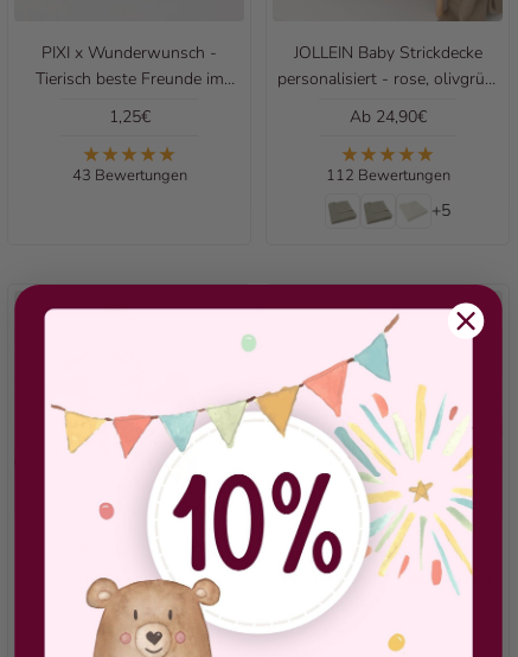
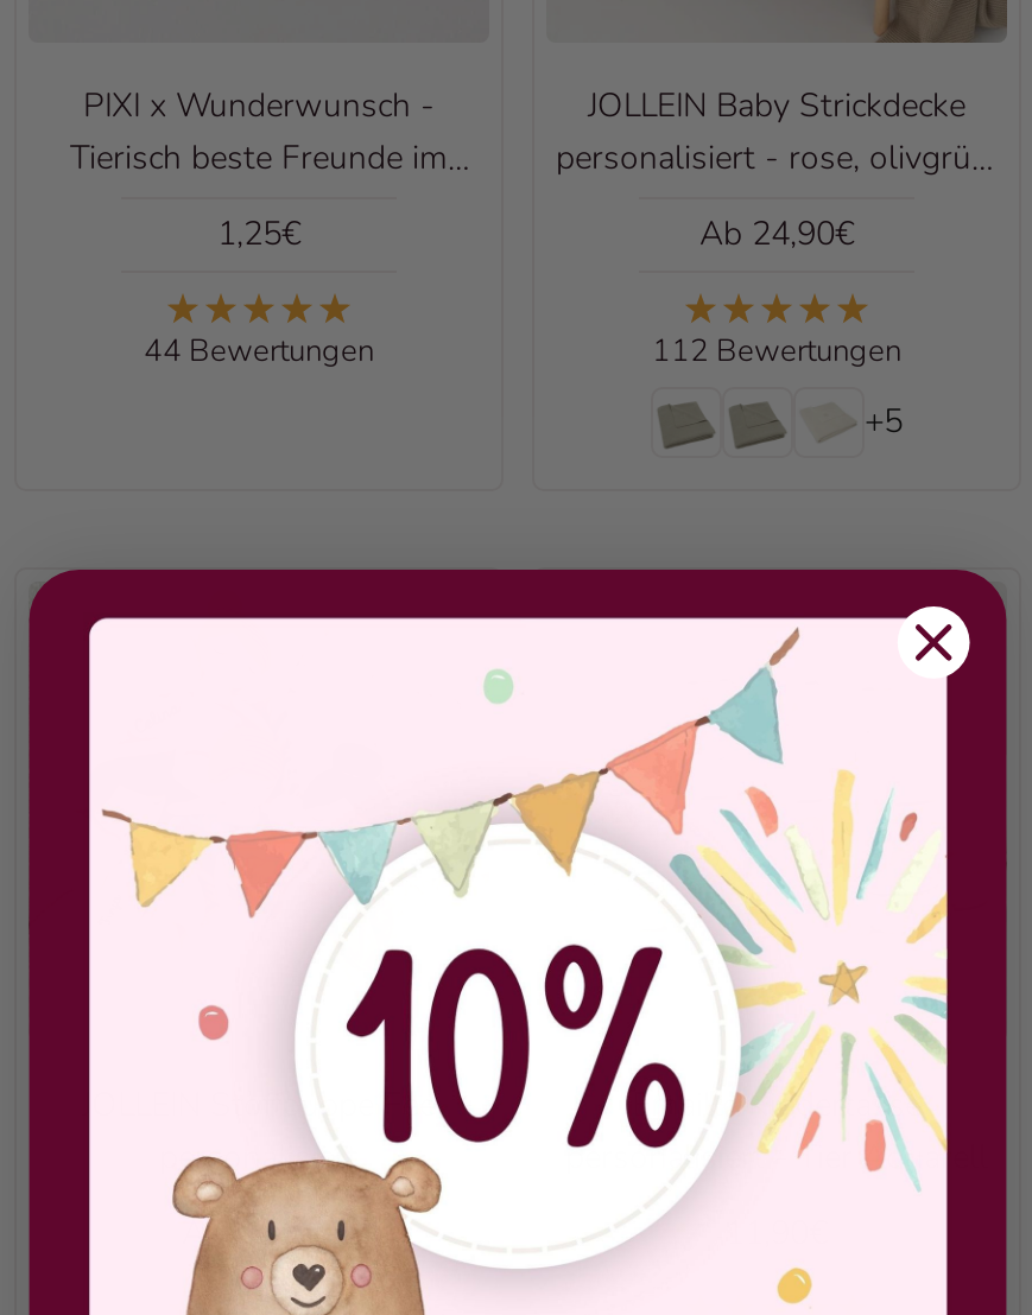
[72,165,187,186] 43 Bewertungen -> [144,330,374,373] 44 Bewertungen

